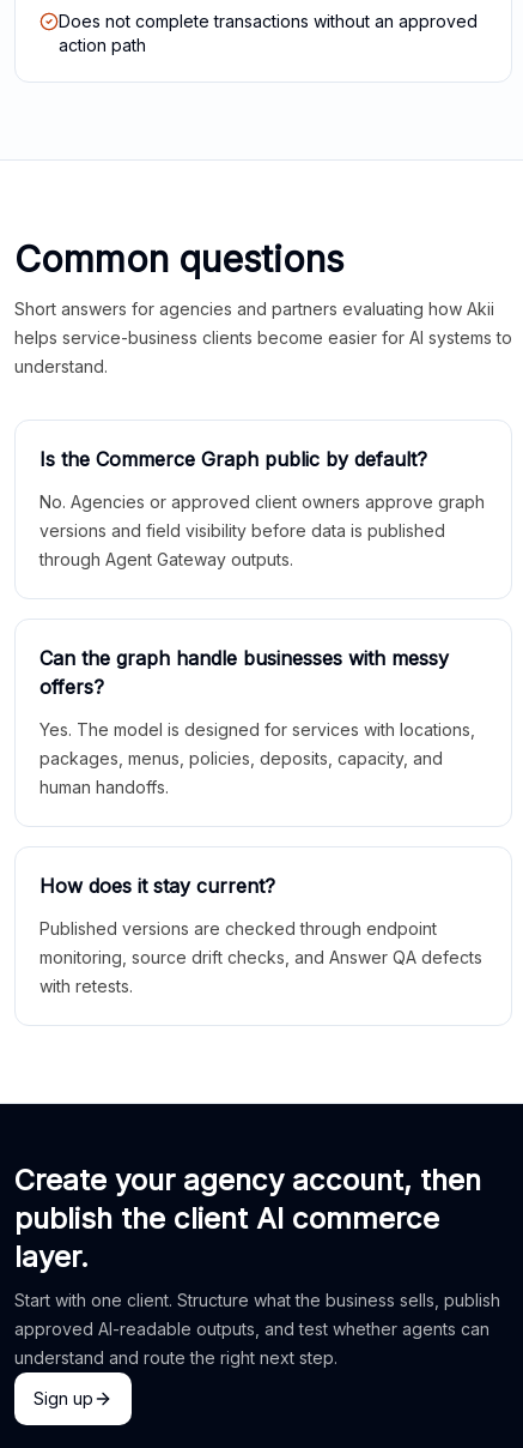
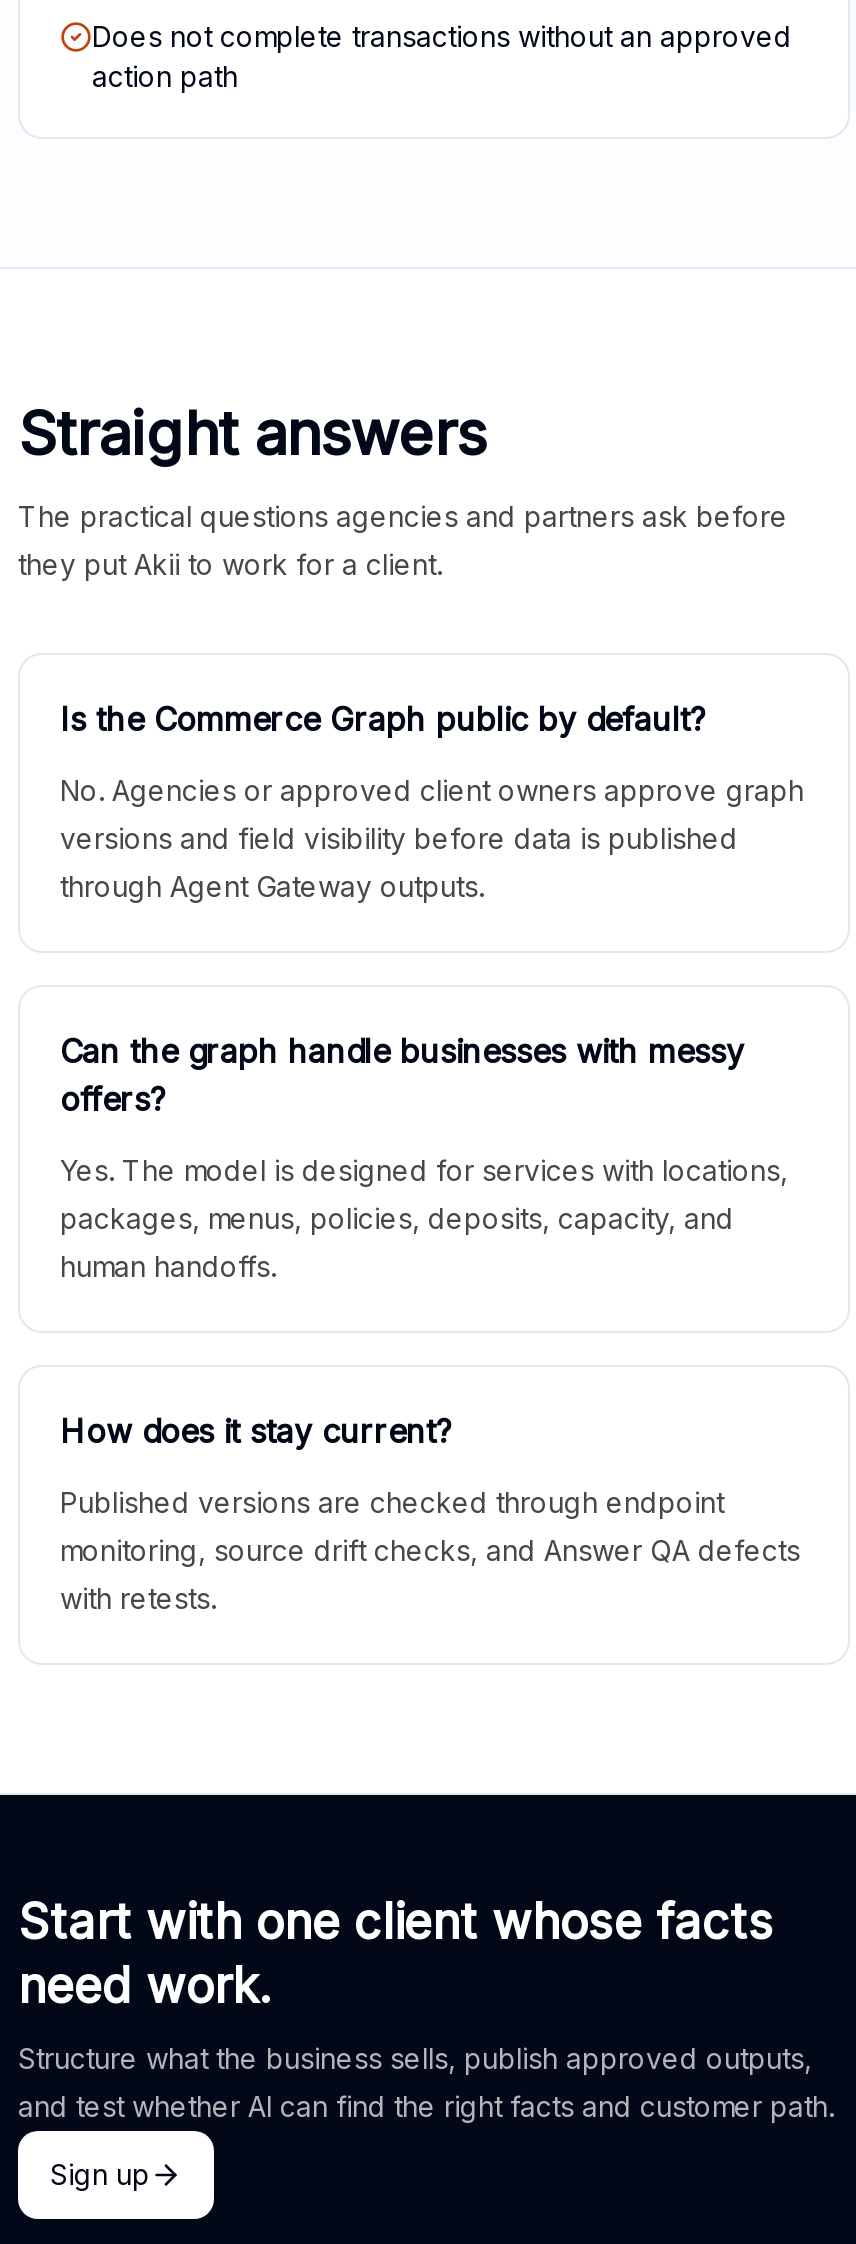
[14,237,512,376] Common questions | Short answers for agencies and partners evaluating how Akii | helps service-business clients become easier for AI systems to | understand. -> [18,397,788,581] Straight answers | The practical questions agencies and partners ask before | they put Akii to work for a client.
[14,1163,500,1368] Create your agency account, then | publish the client AI commerce | layer. | Start with one client. Structure what the business sells, publish | approved AI-readable outputs, and test whether agents can | understand and route the right next step. -> [18,1893,834,2123] Start with one client whose facts | need work. | Structure what the business sells, publish approved outputs, | and test whether AI can find the right facts and customer path.

